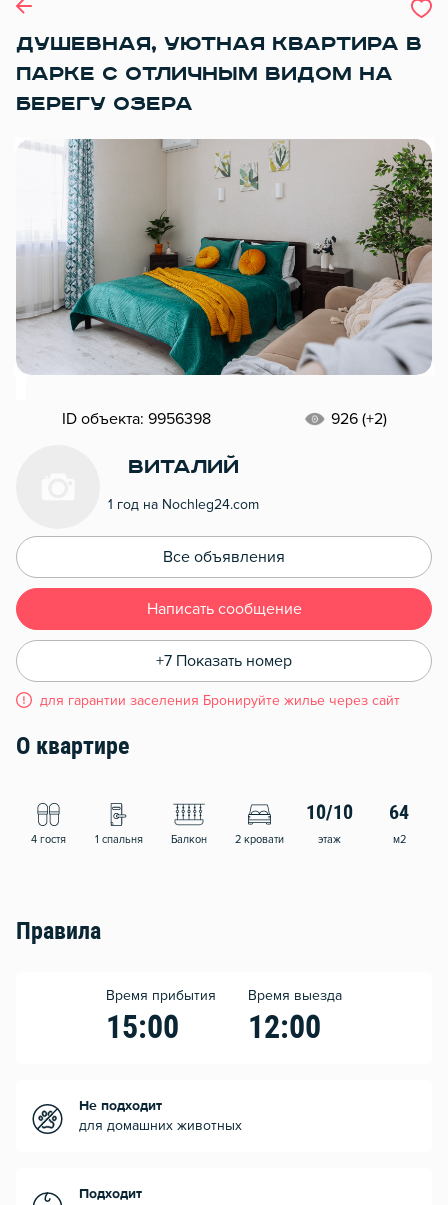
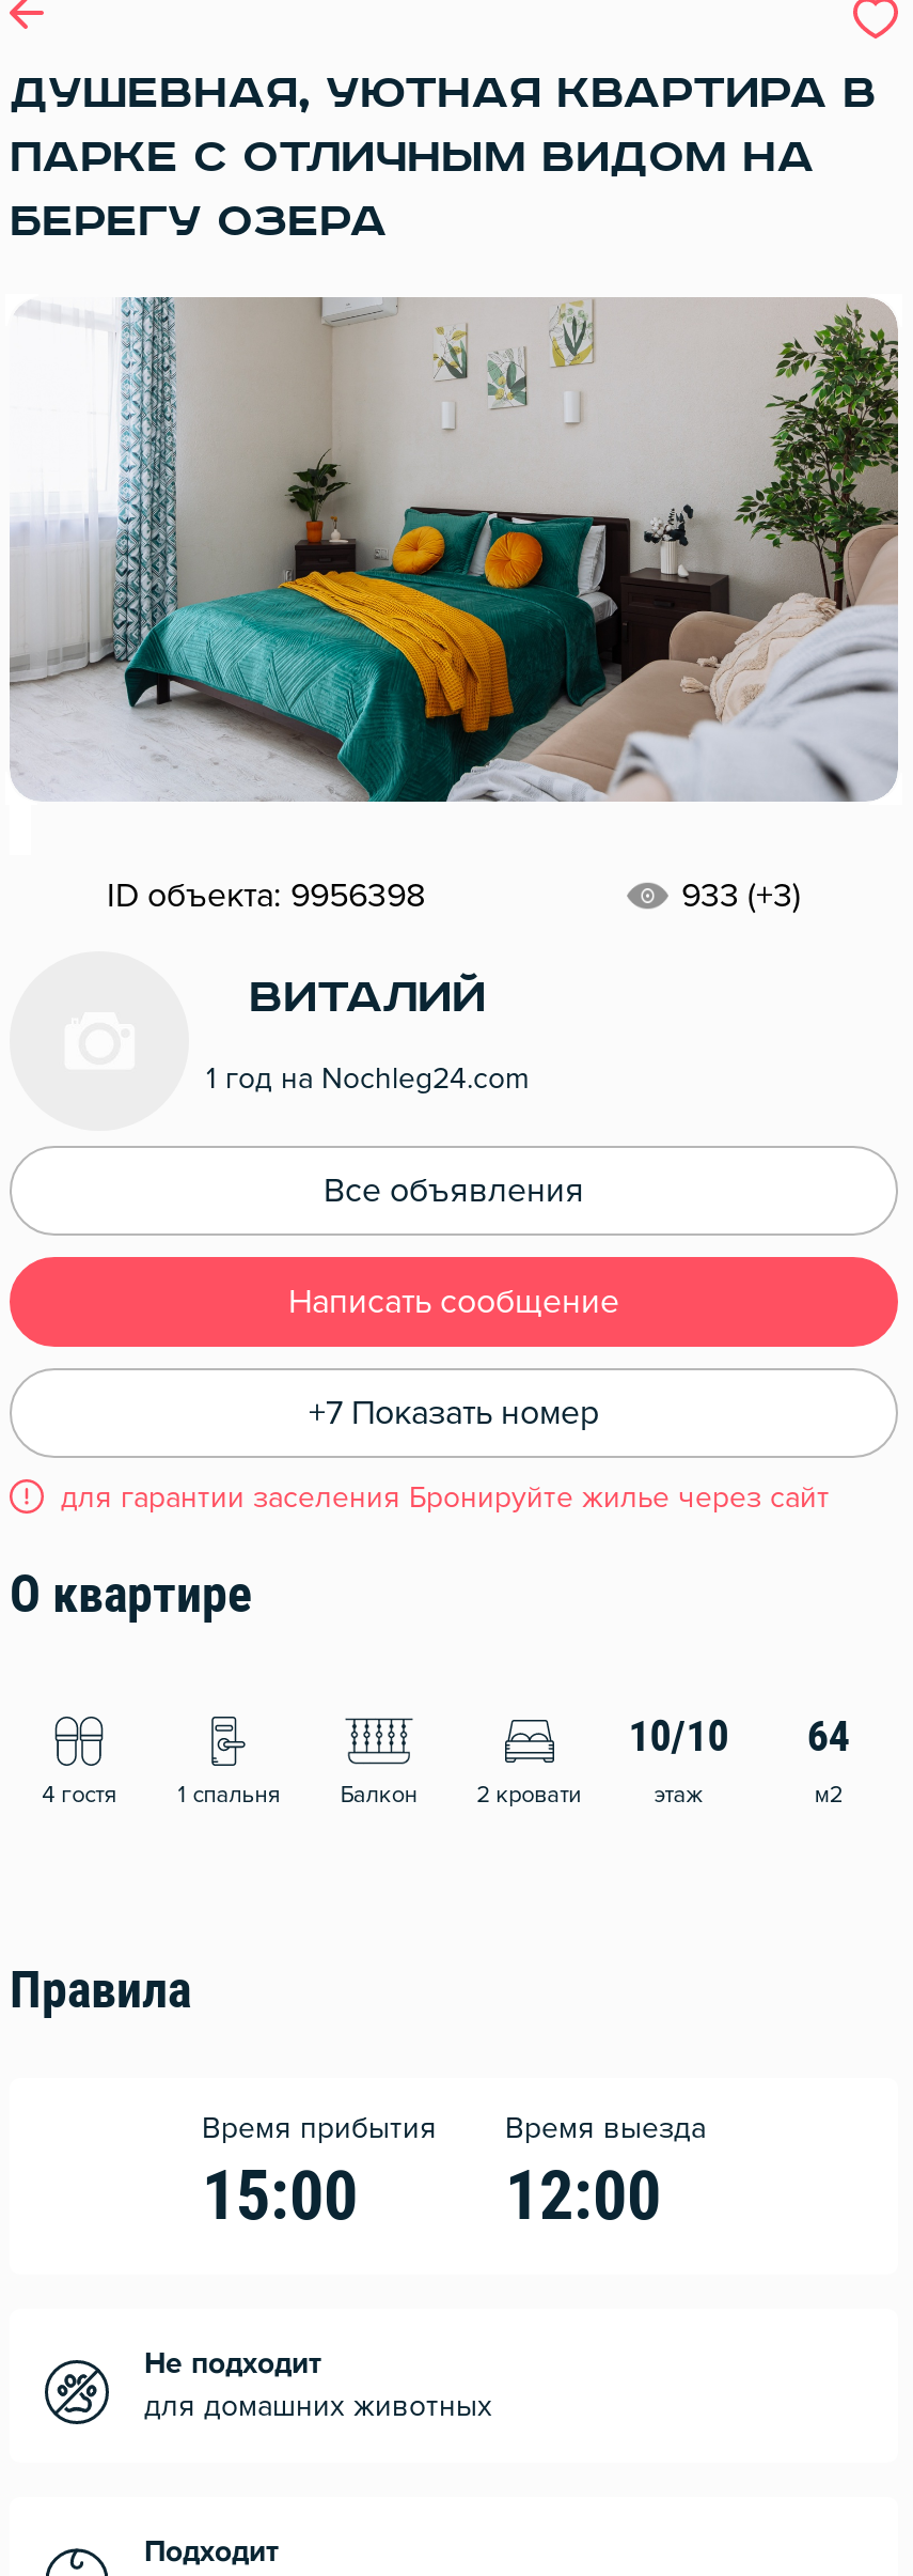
[330,411,386,427] 926 (+2) -> [681,879,801,913] 933 (+3)

